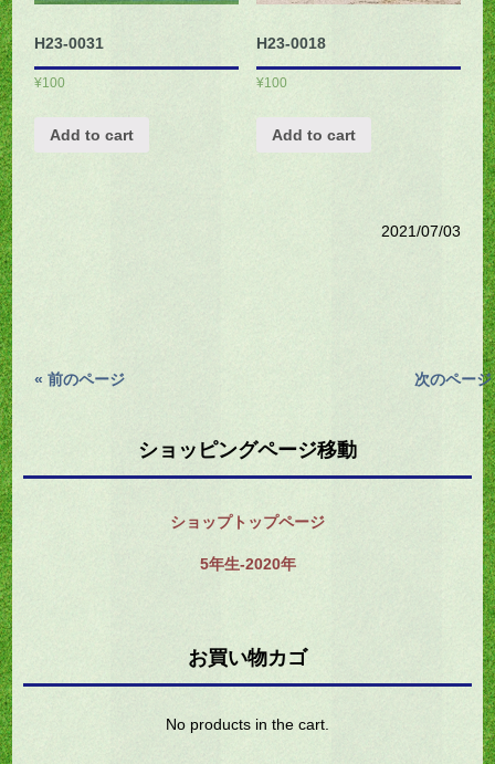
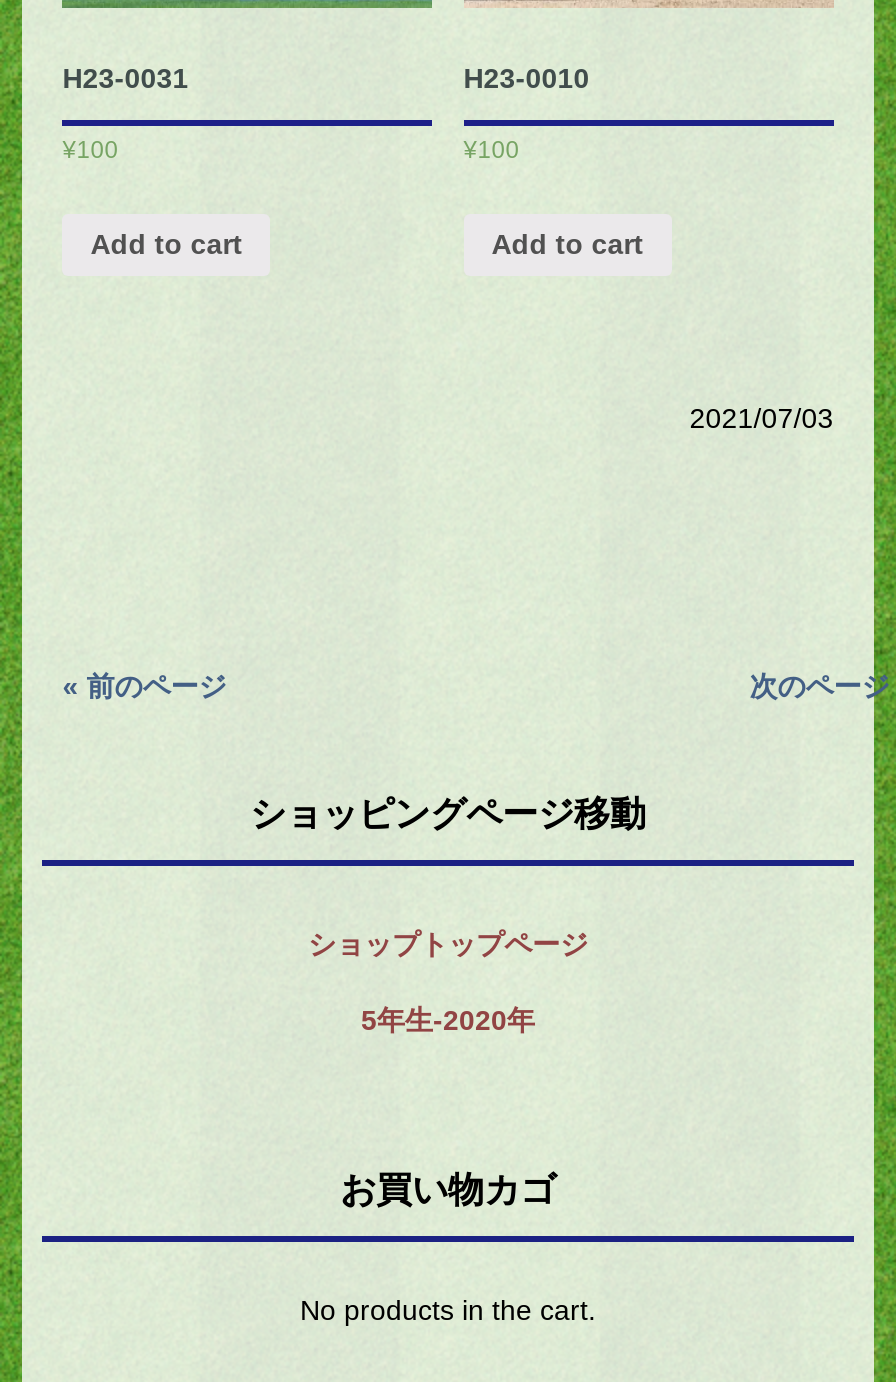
[256,34,326,51] H23-0018 -> [463,61,589,93] H23-0010

